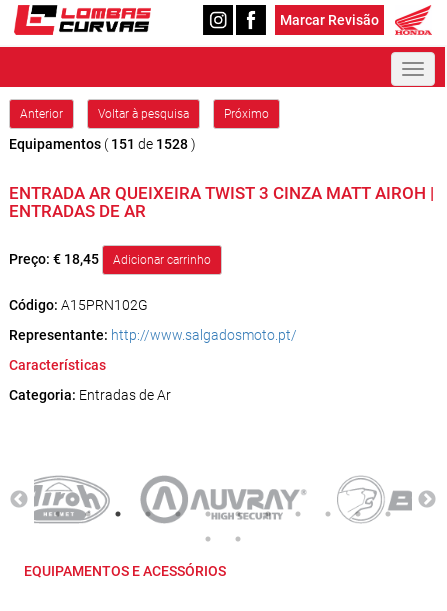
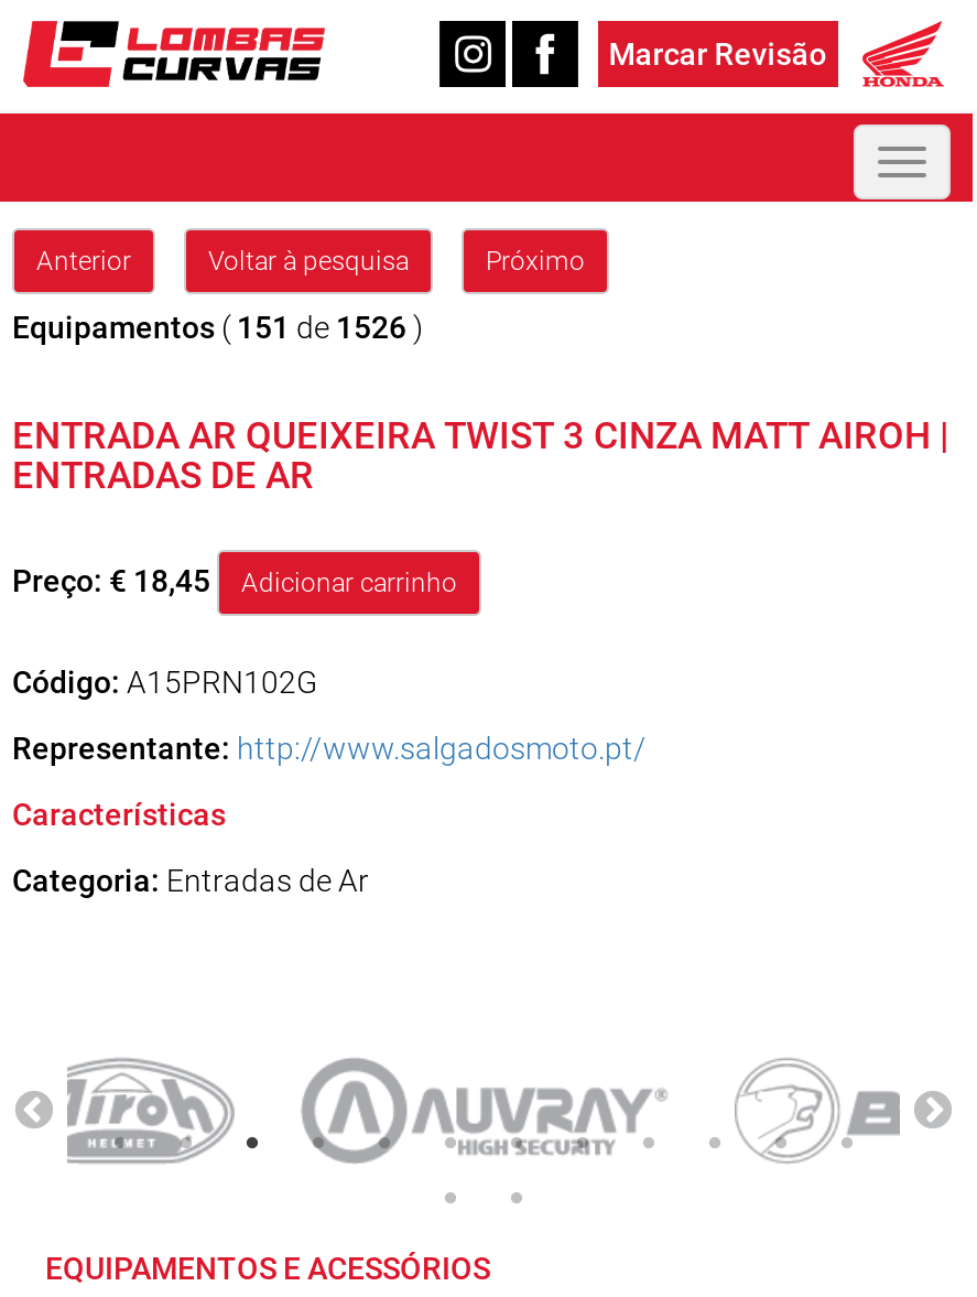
[9,136,196,152] Equipamentos (151 de 1528) -> [12,310,424,345] Equipamentos (151 de 1526)

